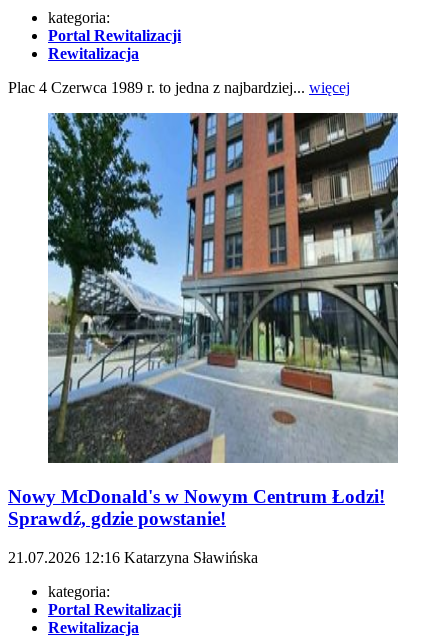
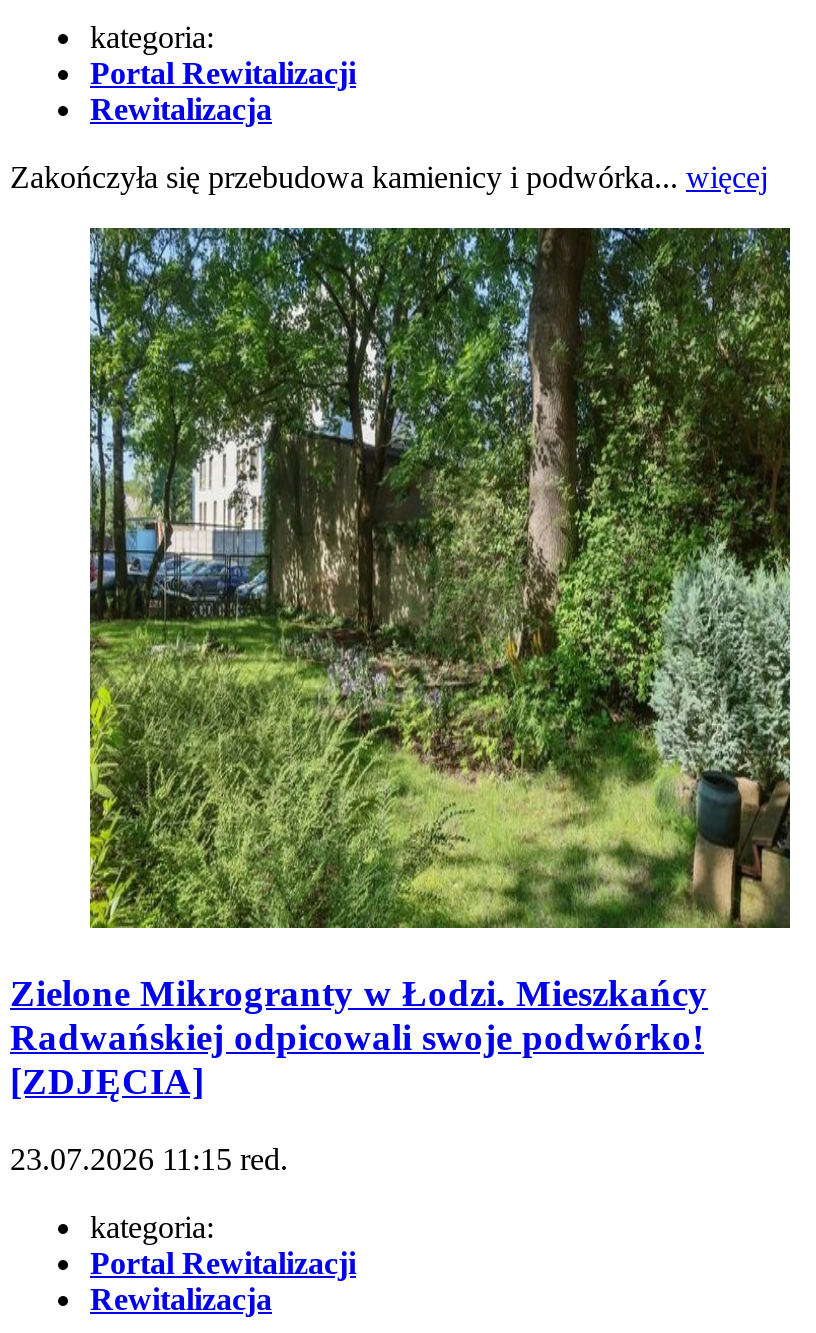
[8,79,350,96] Plac 4 Czerwca 1989 r. to jedna z najbardziej... więcej -> [10,159,768,193] Zakończyła się przebudowa kamienicy i podwórka... więcej
[8,112,399,529] [image] | Nowy McDonald's w Nowym Centrum Łodzi! | Sprawdź, gdzie powstanie! -> [10,225,792,1103] [image] | Zielone Mikrogranty w Łodzi. Mieszkańcy | Radwańskiej odpicowali swoje podwórko! | [ZDJĘCIA]
[8,549,258,566] 21.07.2026 12:16 Katarzyna Sławińska -> [10,1142,288,1176] 23.07.2026 11:15 red.

